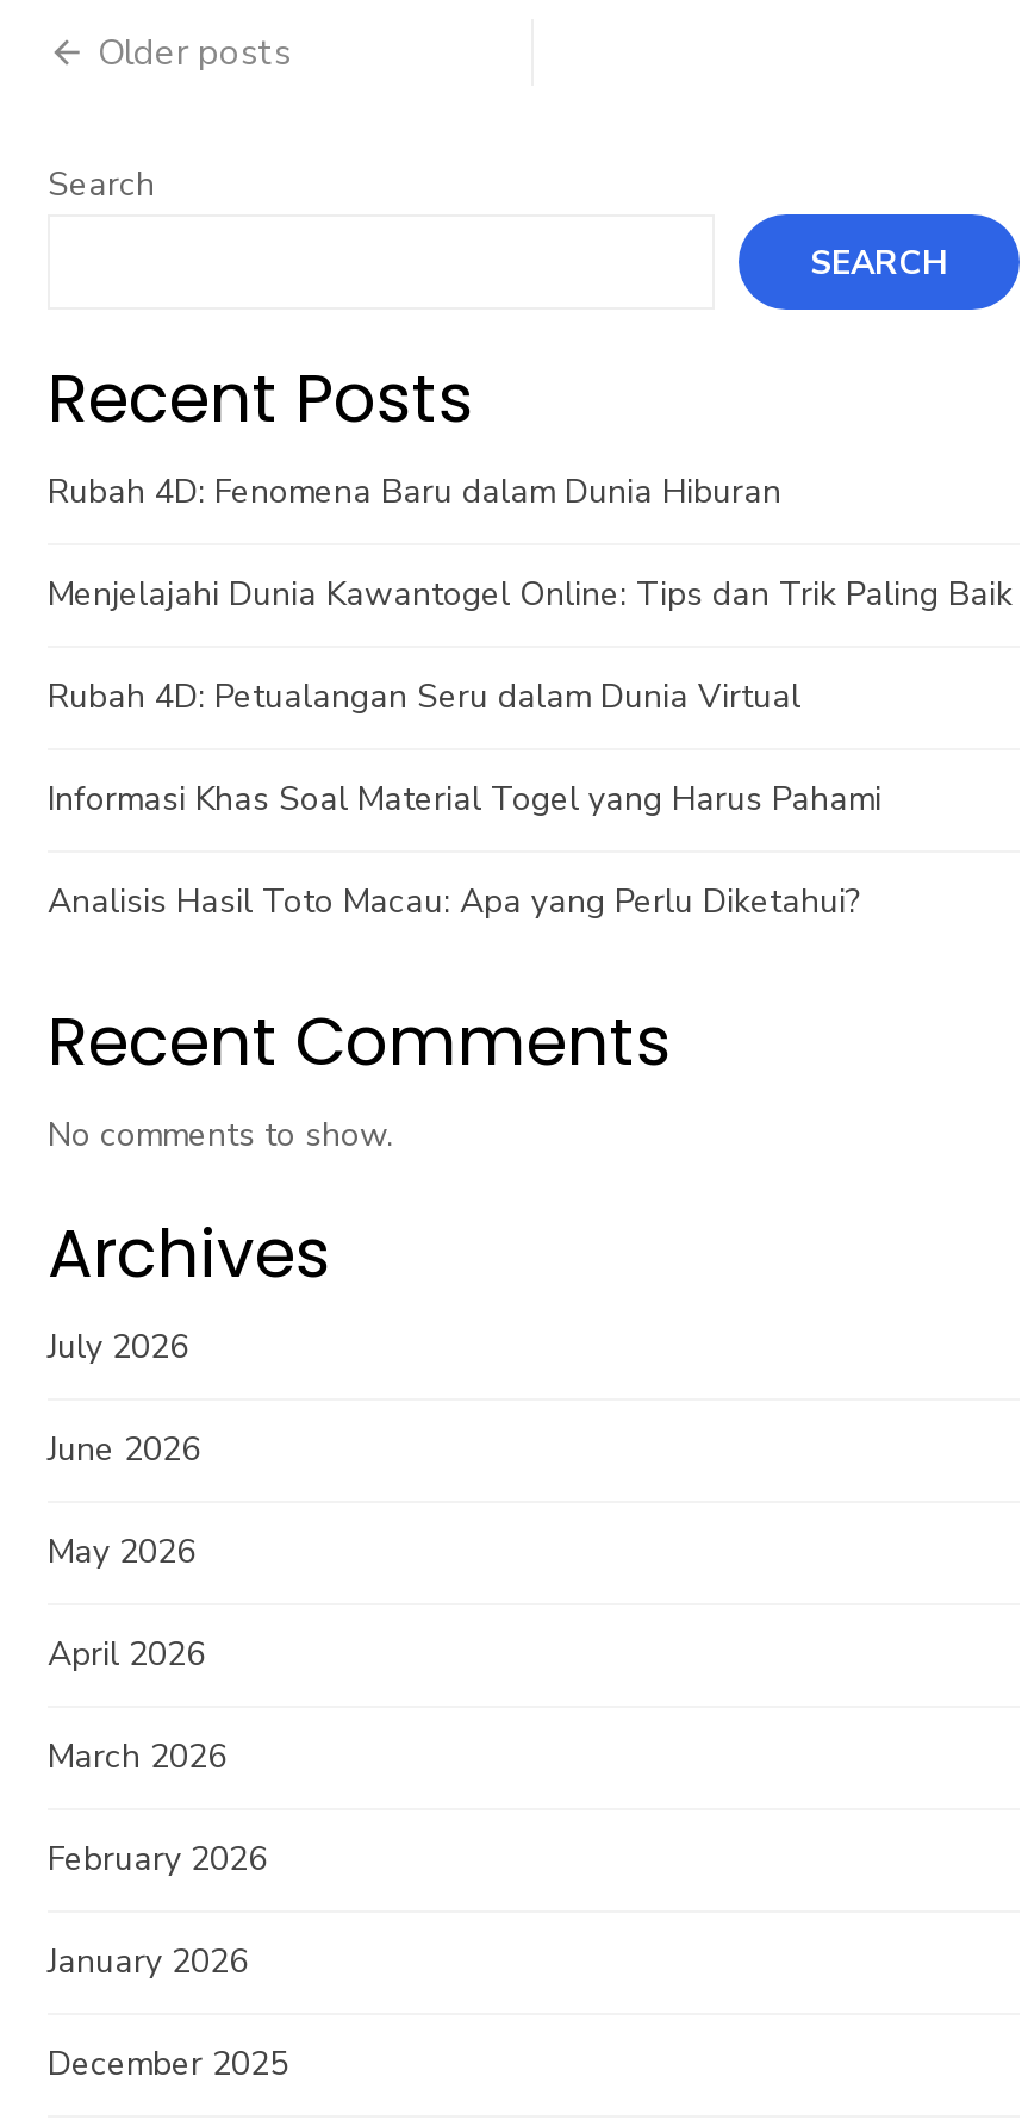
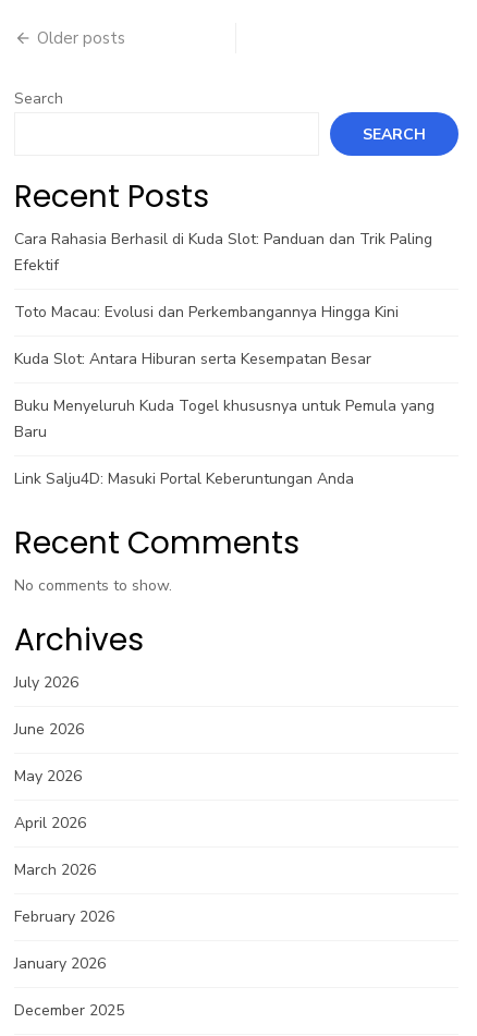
[48,469,781,515] Rubah 4D: Fenomena Baru dalam Dunia Hiburan -> [14,229,432,276] Cara Rahasia Berhasil di Kuda Slot: Panduan dan Trik Paling | Efektif
[48,572,1013,617] Menjelajahi Dunia Kawantogel Online: Tips dan Trik Paling Baik -> [14,302,399,322] Toto Macau: Evolusi dan Perkembangannya Hingga Kini
[48,674,800,719] Rubah 4D: Petualangan Seru dalam Dunia Virtual -> [14,349,371,369] Kuda Slot: Antara Hiburan serta Kesempatan Besar
[48,777,881,822] Informasi Khas Soal Material Togel yang Harus Pahami -> [14,395,435,442] Buku Menyeluruh Kuda Togel khususnya untuk Pemula yang | Baru
[48,879,860,924] Analisis Hasil Toto Macau: Apa yang Perlu Diketahui? -> [14,468,354,489] Link Salju4D: Masuki Portal Keberuntungan Anda

